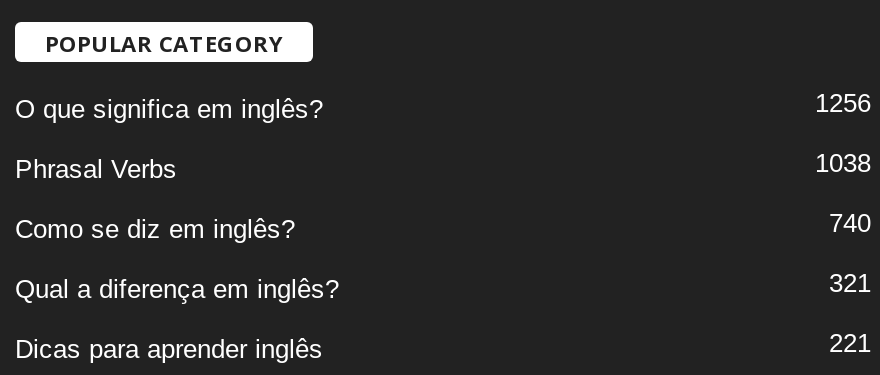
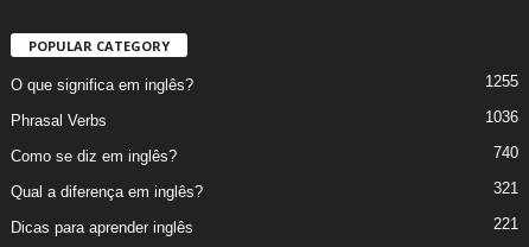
[815,88,871,118] 1256 -> [485,72,518,90] 1255
[815,148,871,178] 1038 -> [485,108,518,126] 1036

